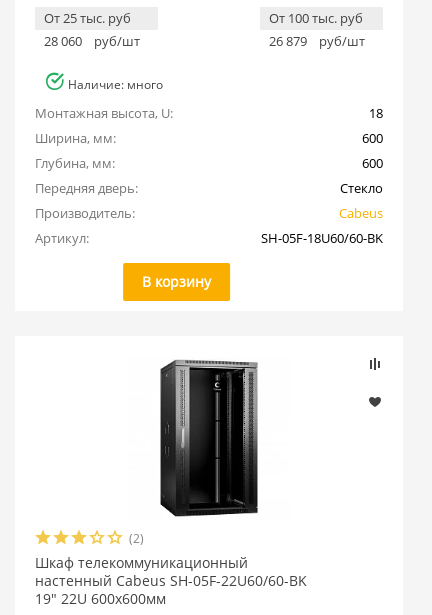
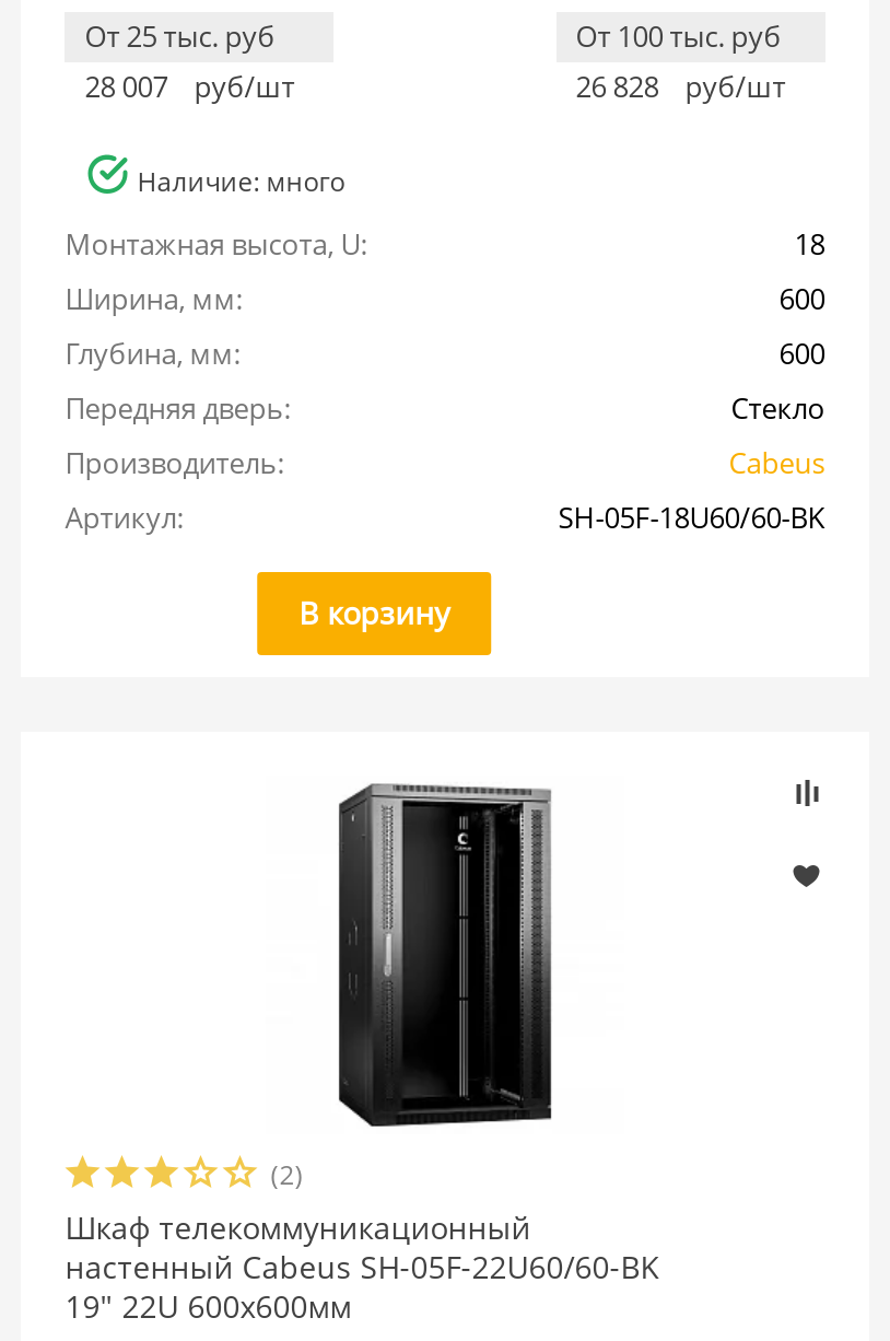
[44,32,140,50] 28 060 руб/шт -> [85,67,295,106] 28 007 руб/шт
[269,32,365,50] 26 879 руб/шт -> [576,67,786,106] 26 828 руб/шт

